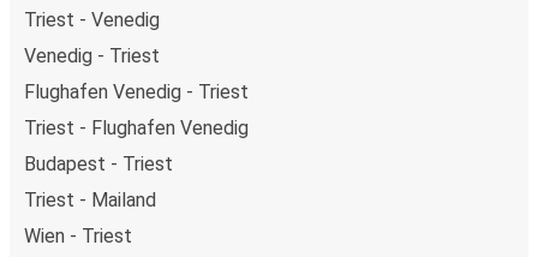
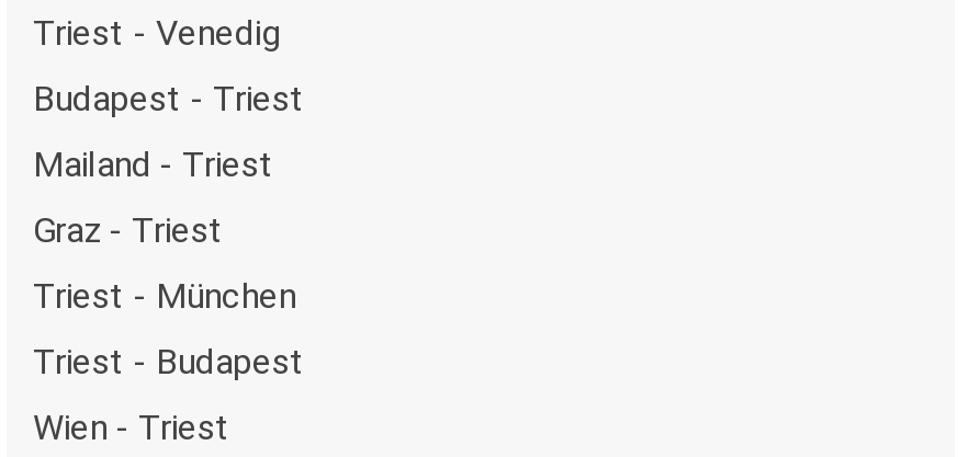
[24,44,249,139] Venedig - Triest | Flughafen Venedig - Triest | Triest - Flughafen Venedig -> none
moved [24,152,173,175] -> [33,77,305,118]: Budapest - Triest
[24,188,156,211] Triest - Mailand -> [33,142,305,381] Mailand - Triest | Graz - Triest | Triest - München | Triest - Budapest

